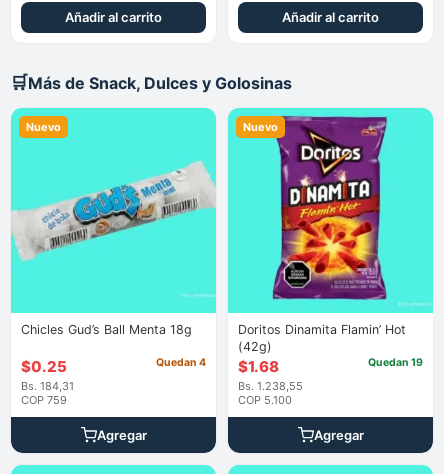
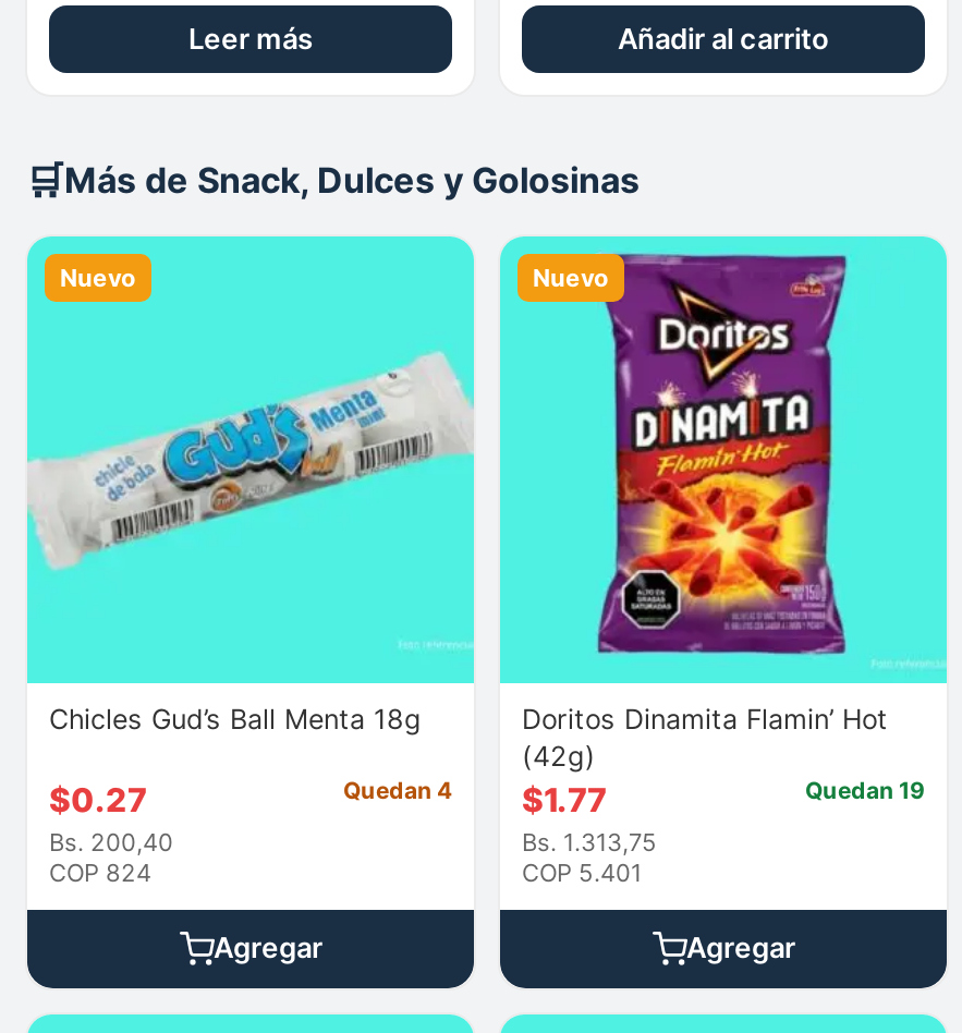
[65,9,162,25] Añadir al carrito -> [188,20,313,55] Leer más
[21,357,67,376] $0.25 -> [49,778,147,820] $0.27
[238,357,279,376] $1.68 -> [522,778,607,820] $1.77
[21,379,74,393] Bs. 184,31 -> [49,826,173,857] Bs. 200,40
[238,379,303,393] Bs. 1.238,55 -> [522,826,657,857] Bs. 1.313,75
[21,393,67,407] COP 759 -> [49,857,151,887] COP 824
[238,393,292,407] COP 5.100 -> [522,857,642,887] COP 5.401

